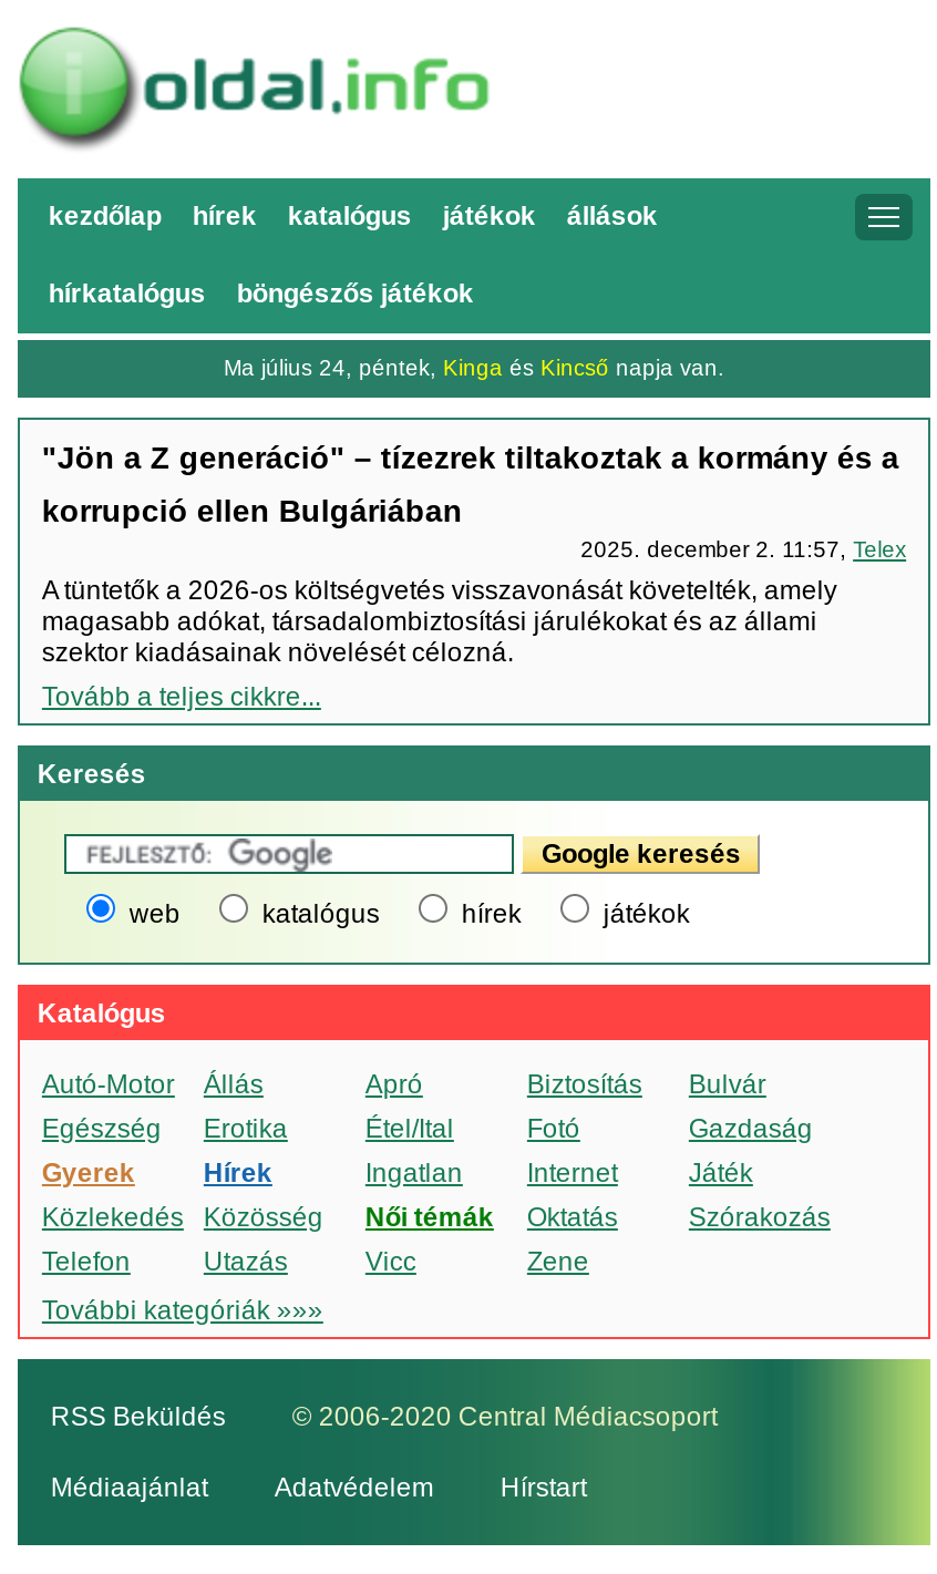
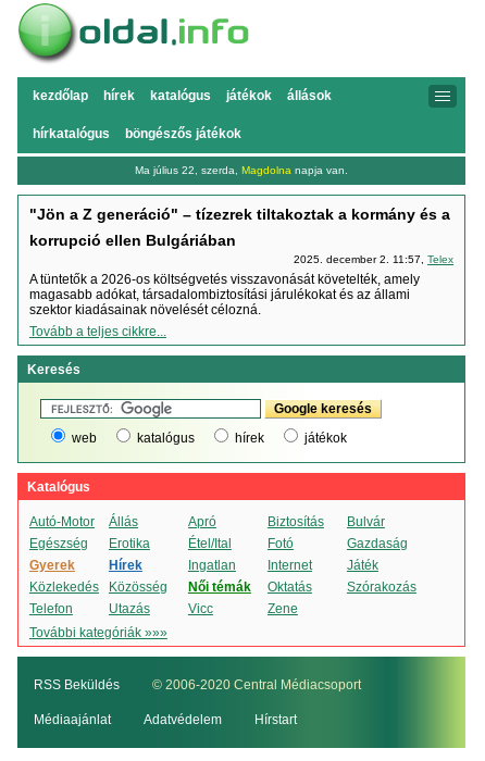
[224,356,724,380] Ma július 24, péntek, Kinga és Kincső napja van. -> [135,164,348,176] Ma július 22, szerda, Magdolna napja van.

